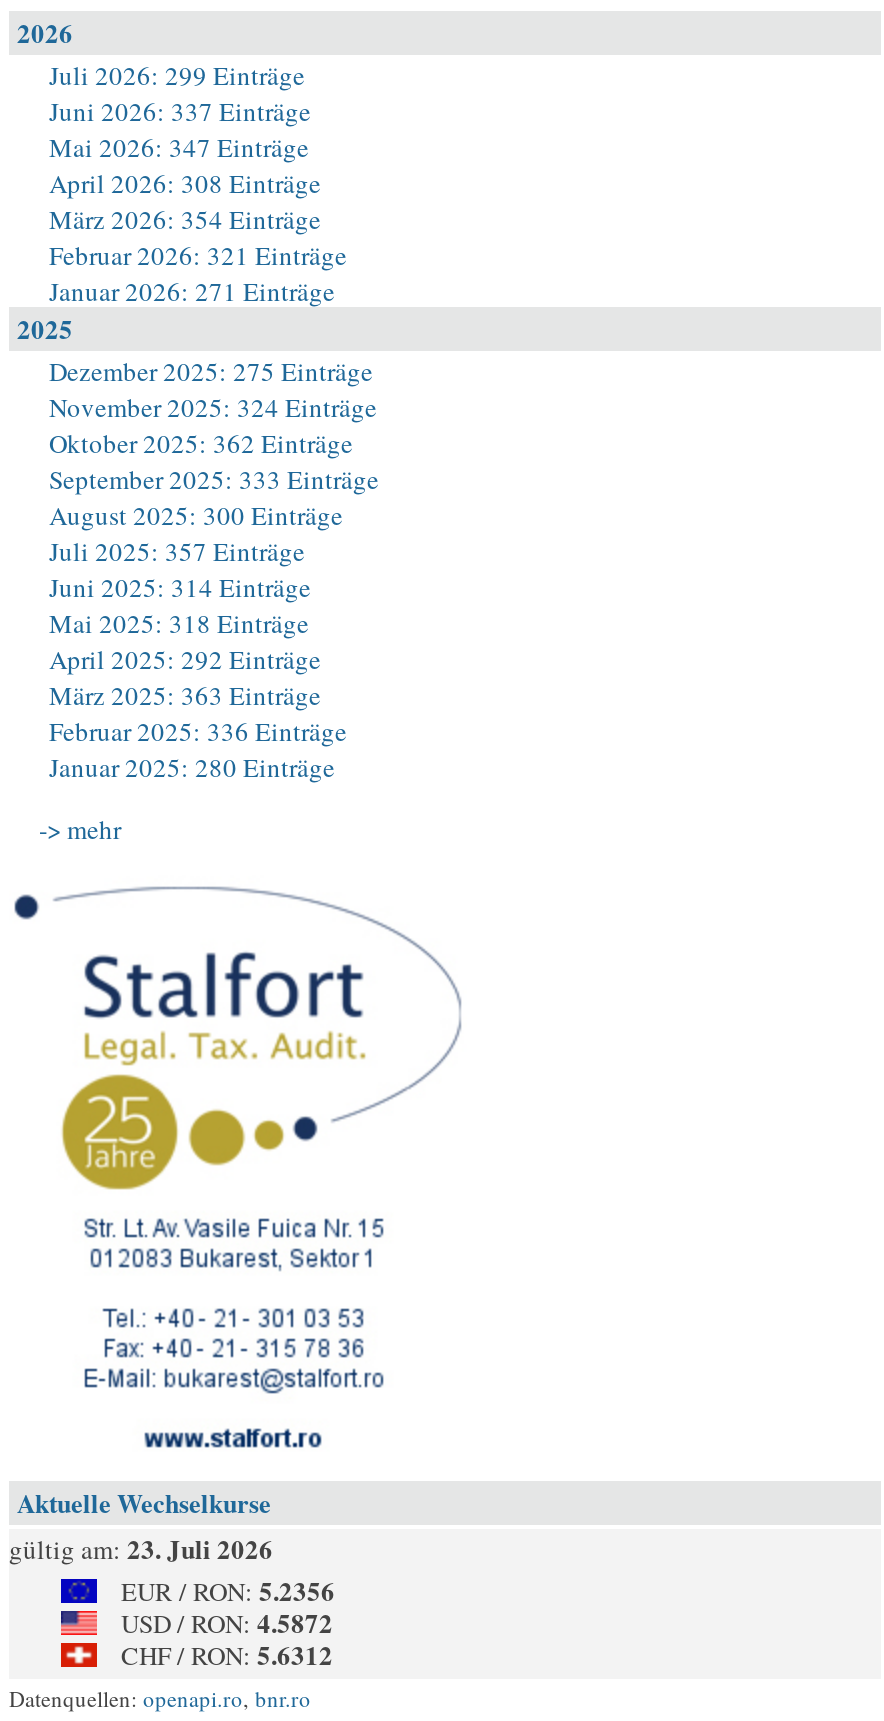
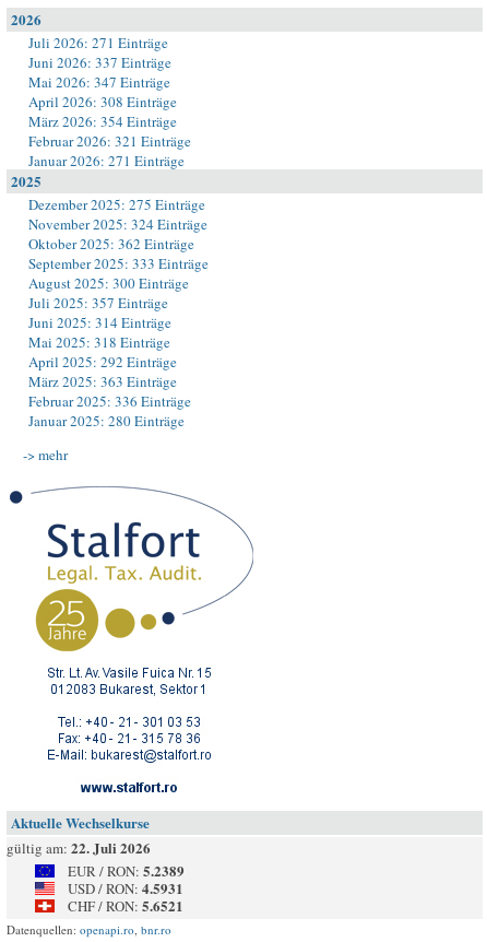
[49,57,305,93] Juli 2026: 299 Einträge -> [28,33,168,52] Juli 2026: 271 Einträge
[9,1529,273,1567] gültig am: 23. Juli 2026 -> [7,837,151,858] gültig am: 22. Juli 2026
[121,1571,335,1609] EUR / RON: 5.2356 -> [68,860,185,881] EUR / RON: 5.2389
[121,1603,333,1641] USD / RON: 4.5872 -> [68,878,183,898] USD / RON: 4.5931
[121,1635,333,1673] CHF / RON: 5.6312 -> [68,895,183,916] CHF / RON: 5.6521

